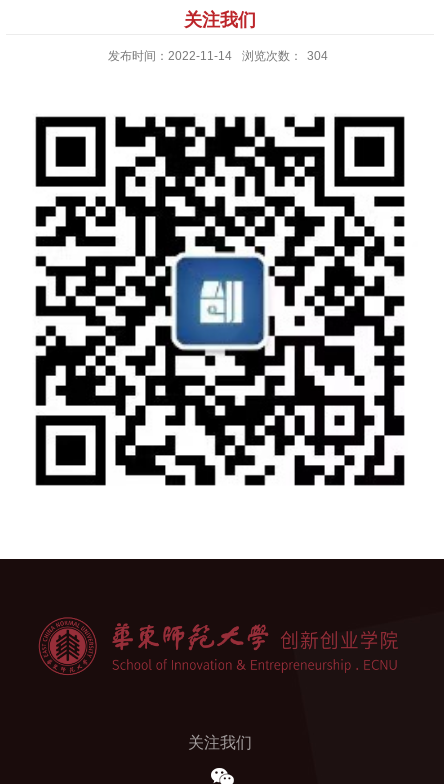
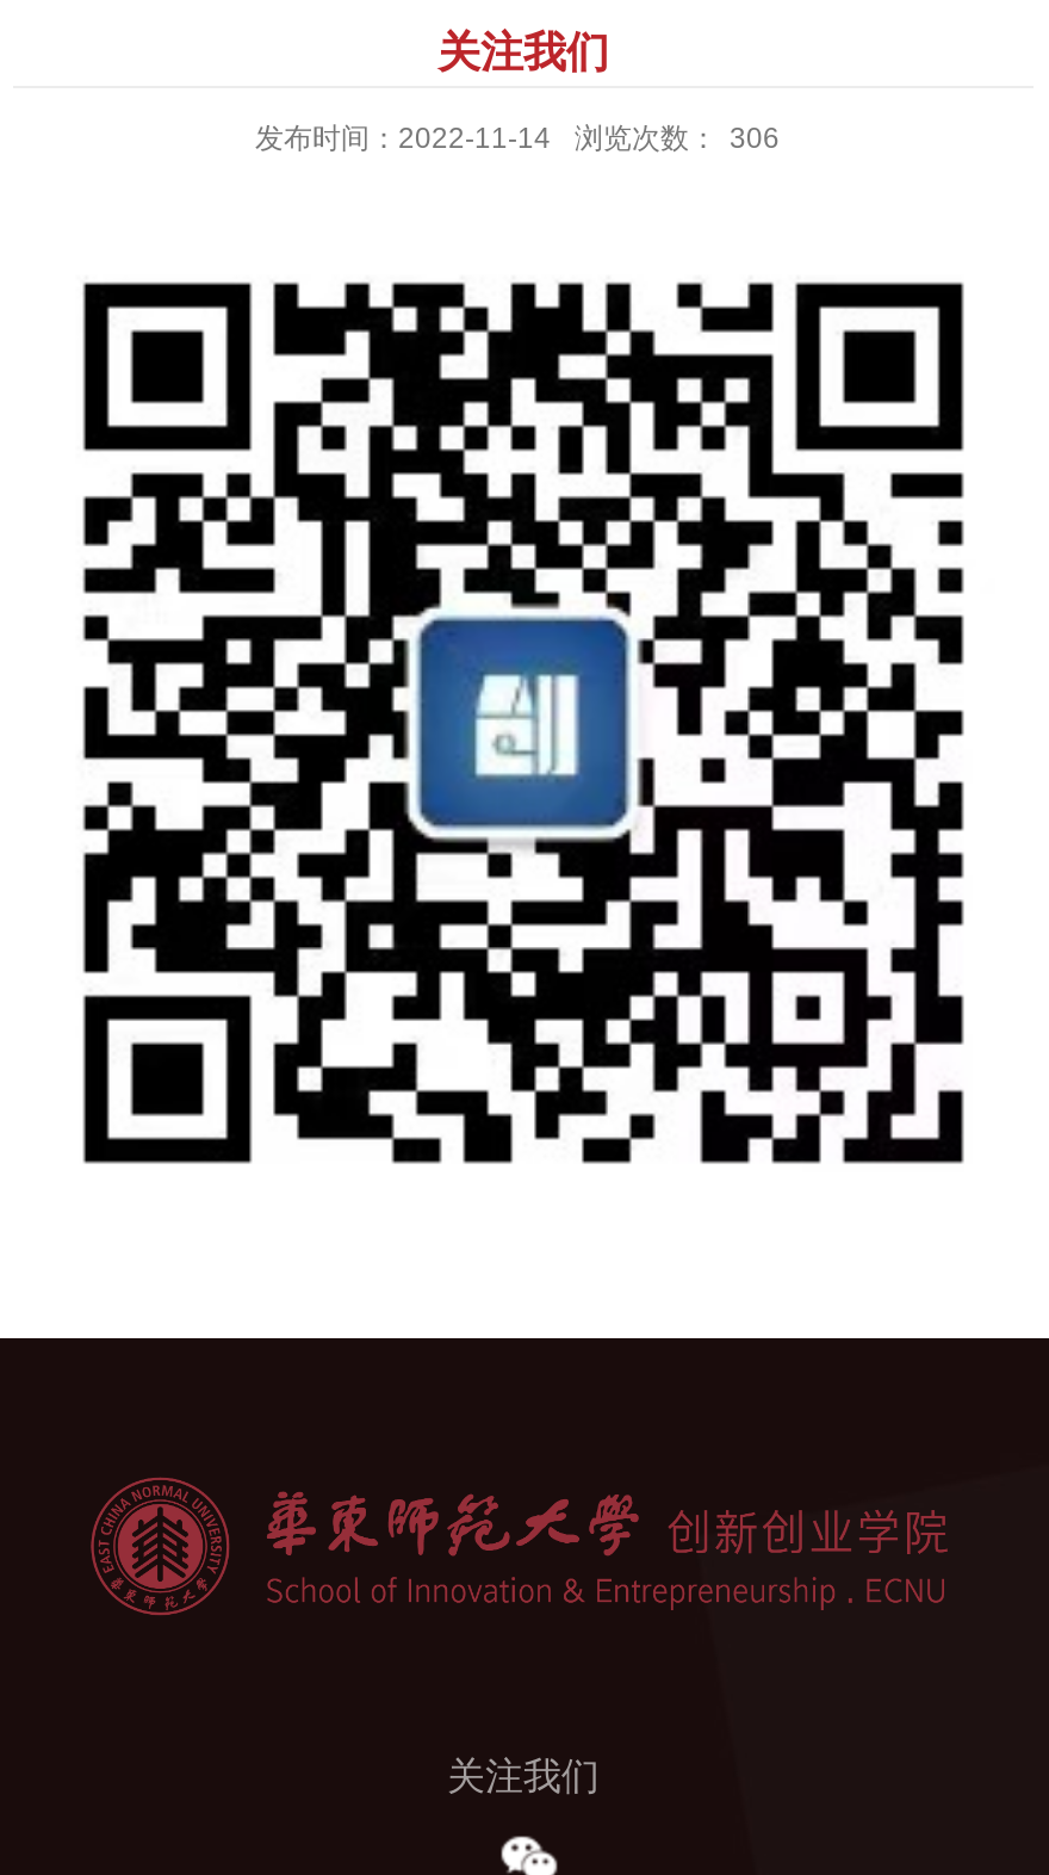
[107,49,327,63] 发布时间：2022-11-14 浏览次数： 304 -> [255,121,780,154] 发布时间：2022-11-14 浏览次数： 306

